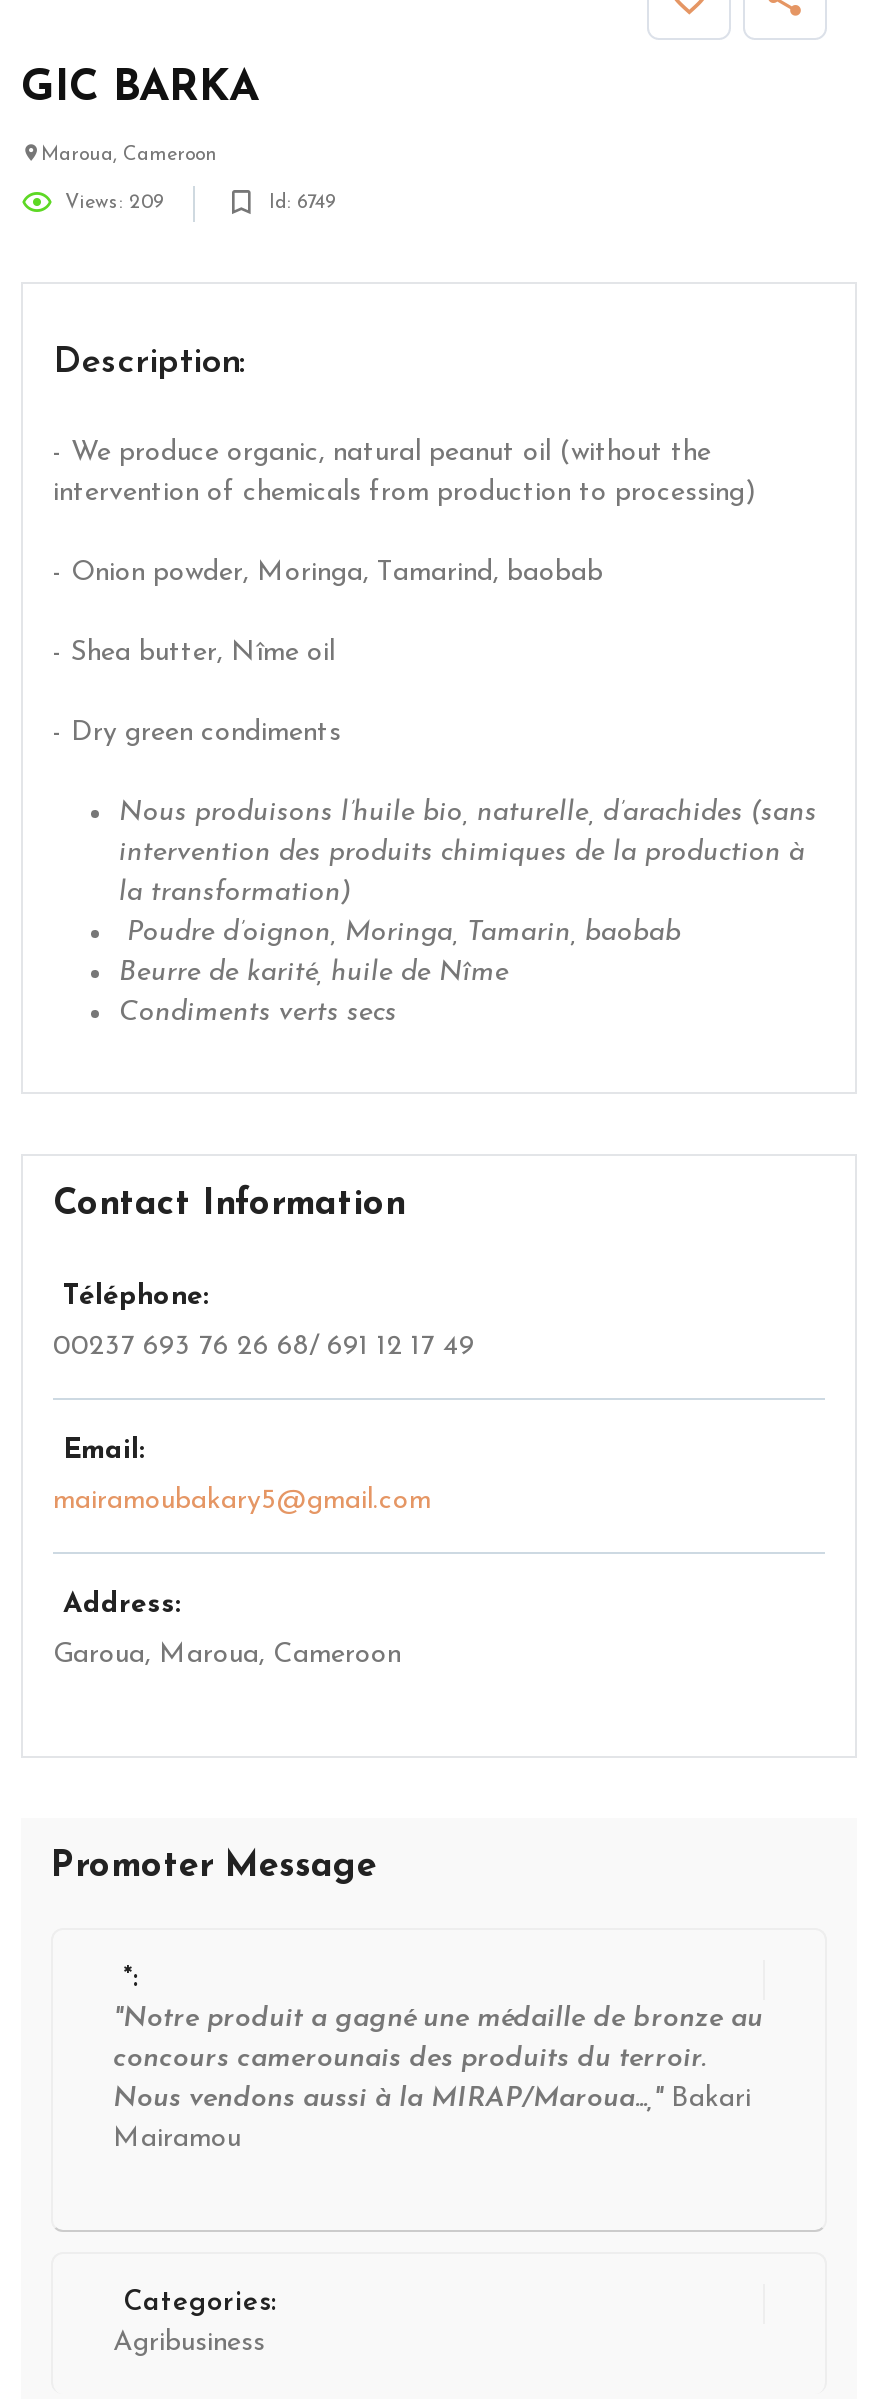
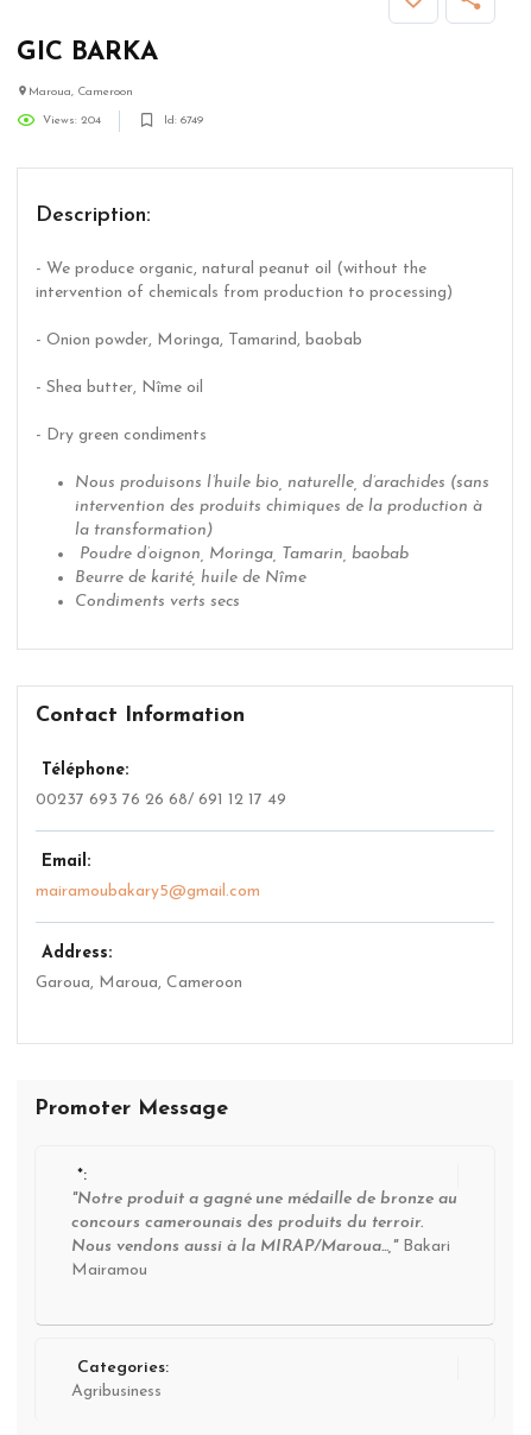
[59,193,163,215] Views: 209 -> [39,115,101,128] Views: 204

